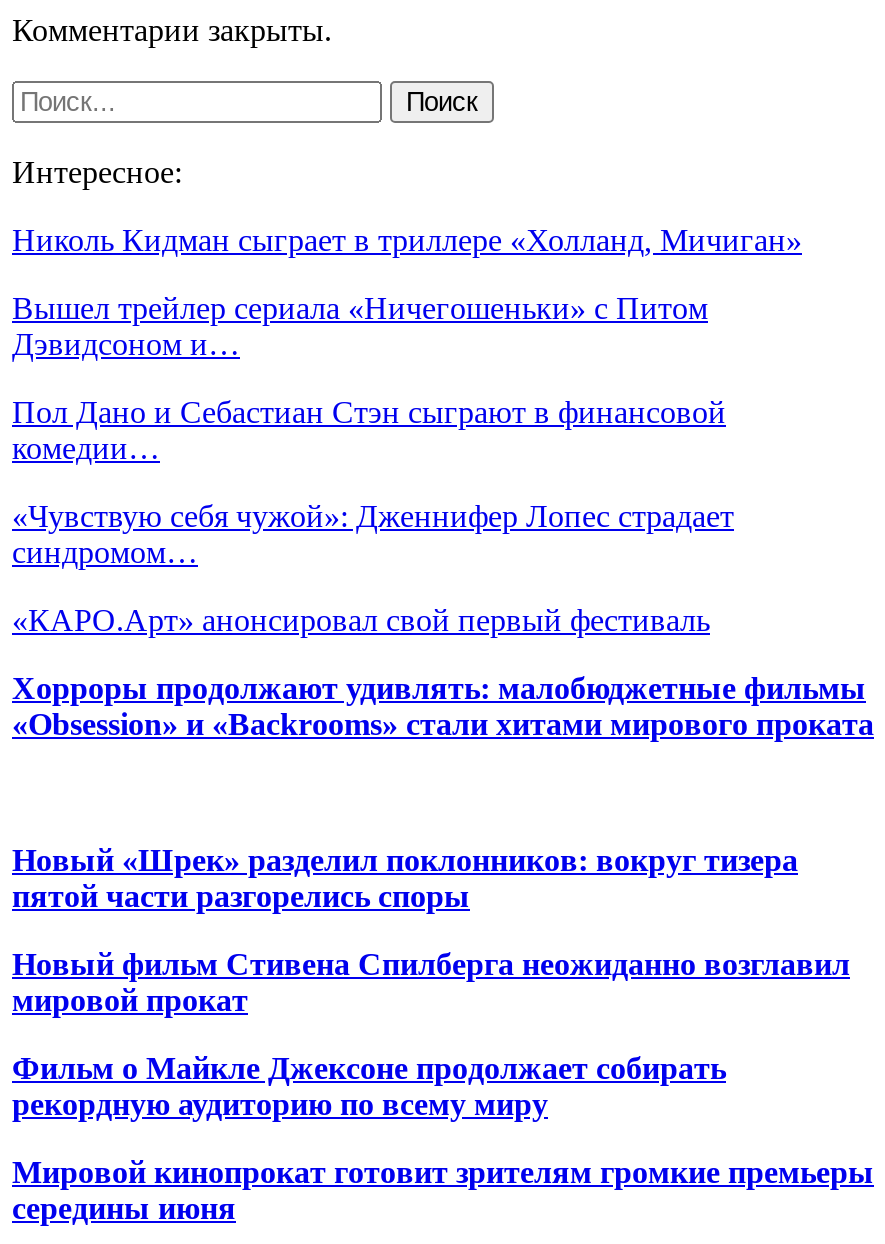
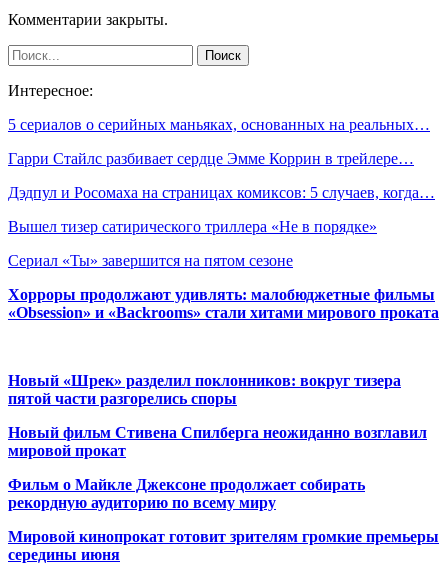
[12,223,802,257] Николь Кидман сыграет в триллере «Холланд, Мичиган» -> [8,116,430,133] 5 сериалов о серийных маньяках, основанных на реальных…
[12,291,708,361] Вышел трейлер сериала «Ничегошеньки» с Питом | Дэвидсоном и… -> [8,150,414,167] Гарри Стайлс разбивает сердце Эмме Коррин в трейлере…
[12,395,726,465] Пол Дано и Себастиан Стэн сыграют в финансовой | комедии… -> [8,184,435,201] Дэдпул и Росомаха на страницах комиксов: 5 случаев, когда…
[12,499,734,569] «Чувствую себя чужой»: Дженнифер Лопес страдает | синдромом… -> [8,218,377,235] Вышел тизер сатирического триллера «Не в порядке»
[12,603,710,637] «КАРО.Арт» анонсировал свой первый фестиваль -> [8,252,293,269] Сериал «Ты» завершится на пятом сезоне

